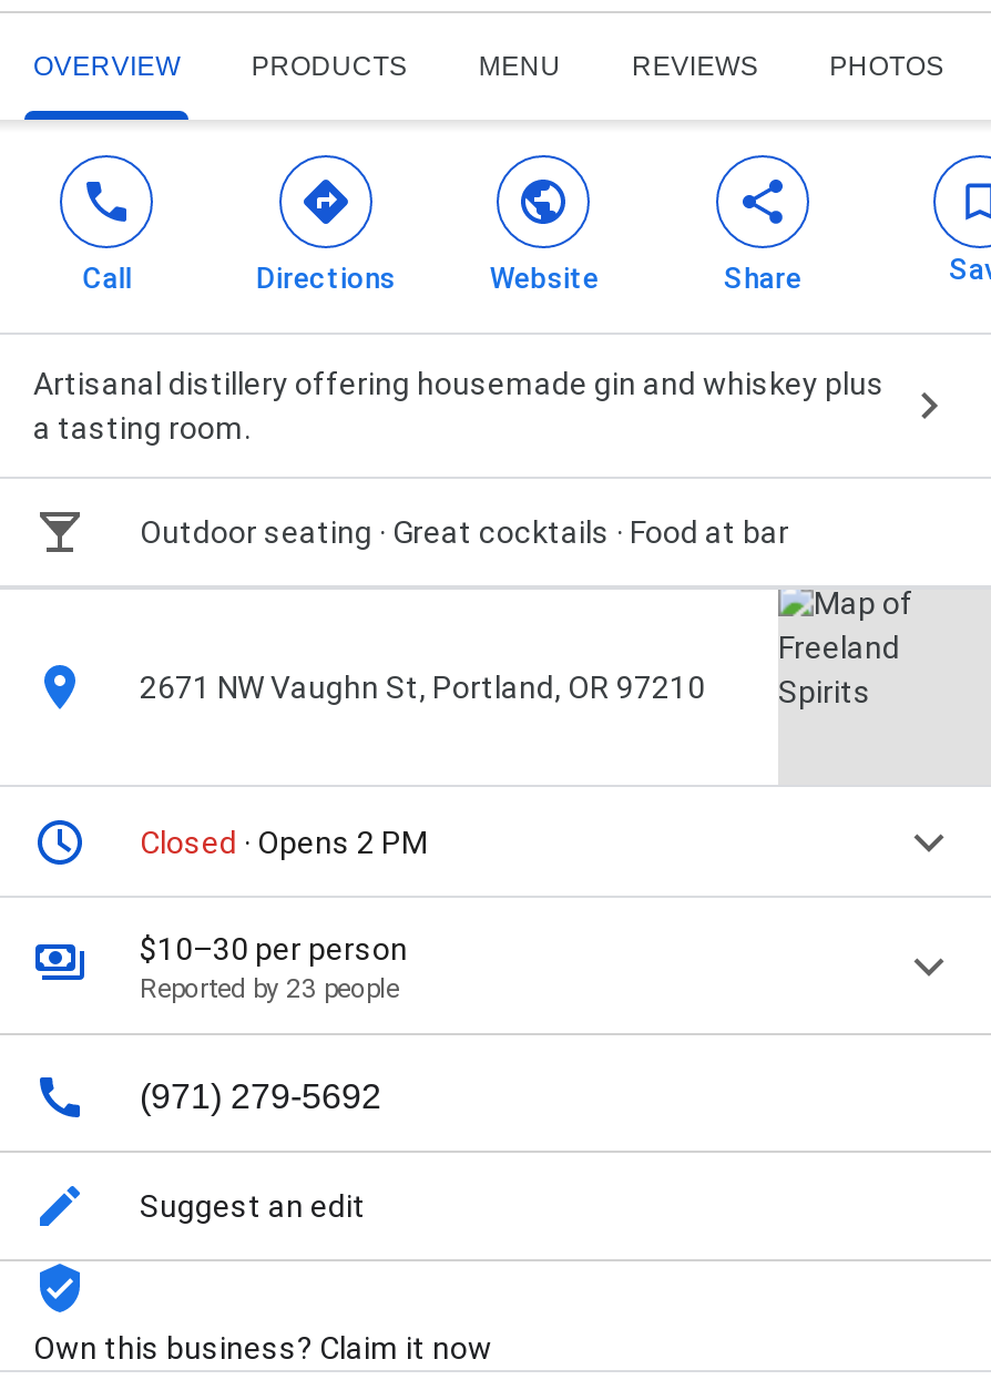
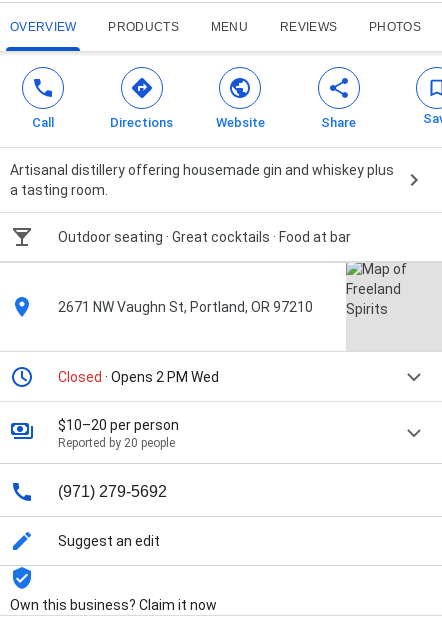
[140,825,428,861] Closed · Opens 2 PM -> [58,369,219,385] Closed · Opens 2 PM Wed
[140,932,408,1005] $10–30 per person | Reported by 23 people -> [58,417,179,450] $10–20 per person | Reported by 20 people

